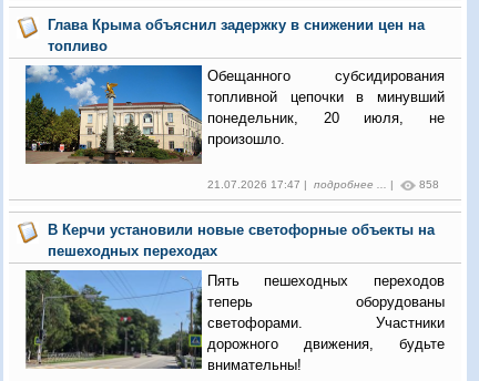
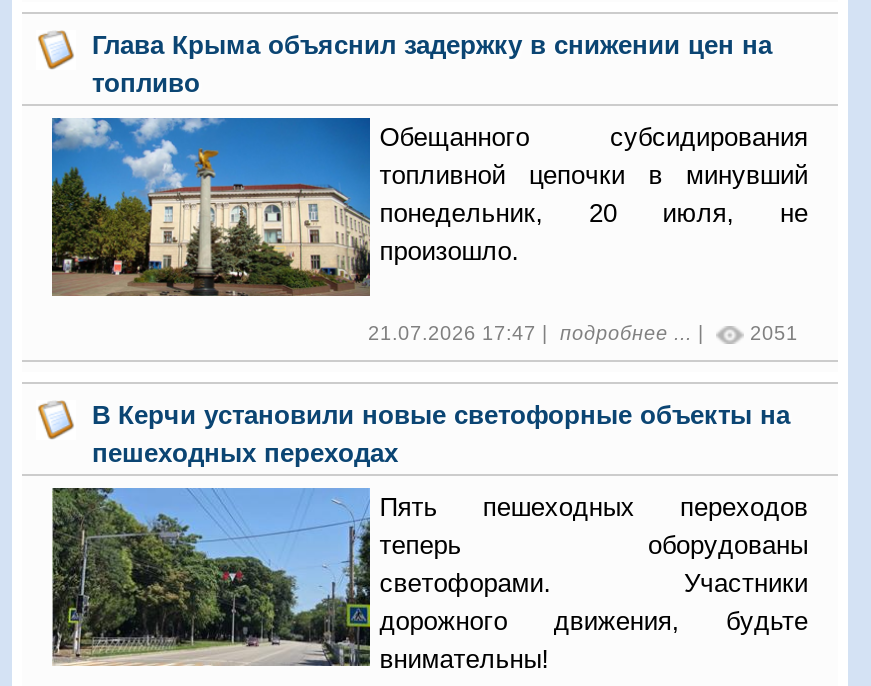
[416,178,439,191] 858 -> [744,322,798,344] 2051

